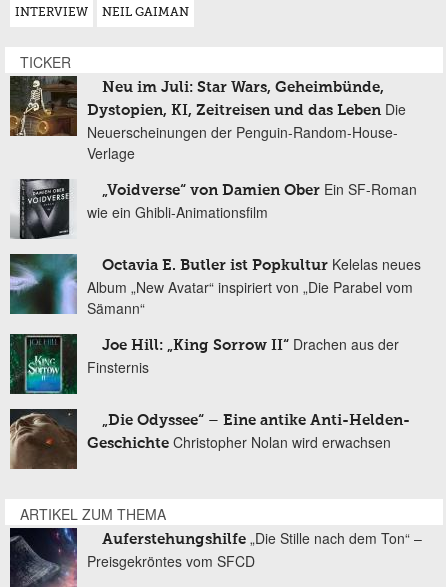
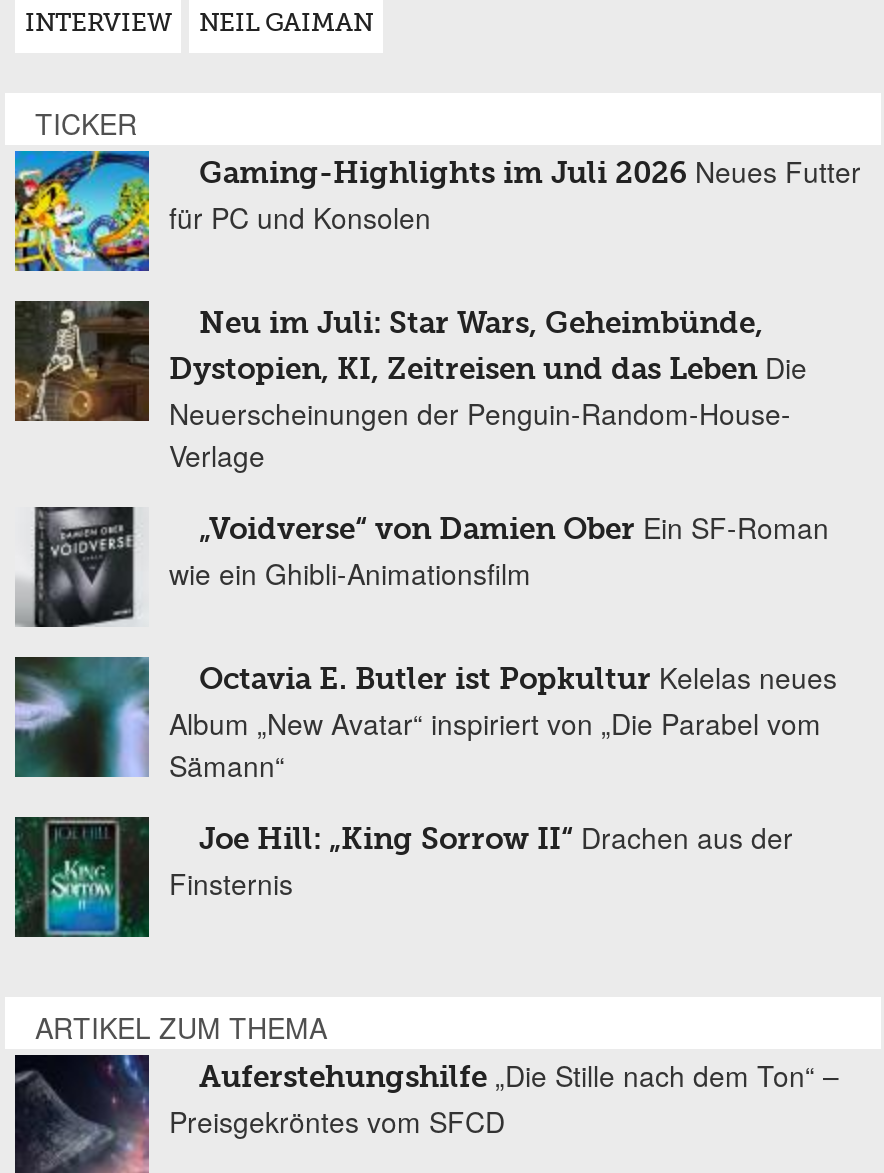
moved [8,75,421,377] -> [11,299,837,903]: [image] | Neu im Juli: Star Wars, Geheimbünde, | Dystopien, KI, Zeitreisen und das Leben Die | ... | Joe Hill: „King Sorrow II“ Drachen aus der | Finsternis
none -> [13,149,861,273] [image] | Gaming-Highlights im Juli 2026 Neues Futter | für PC und Konsolen
[9,410,410,470] [image] | „Die Odyssee“ – Eine antike Anti-Helden- | Geschichte Christopher Nolan wird erwachsen -> none

